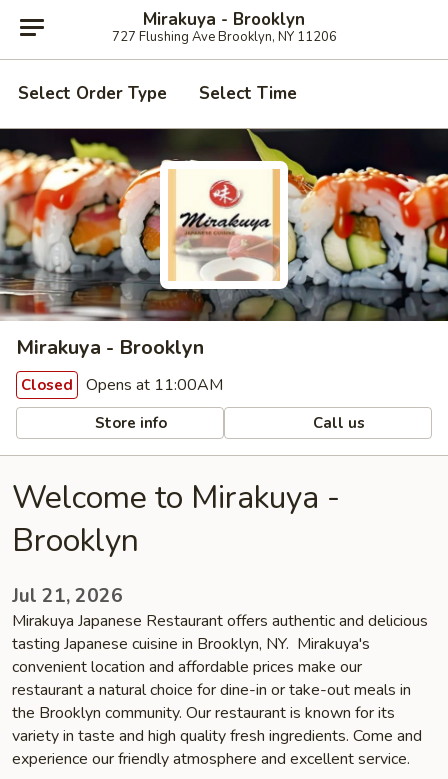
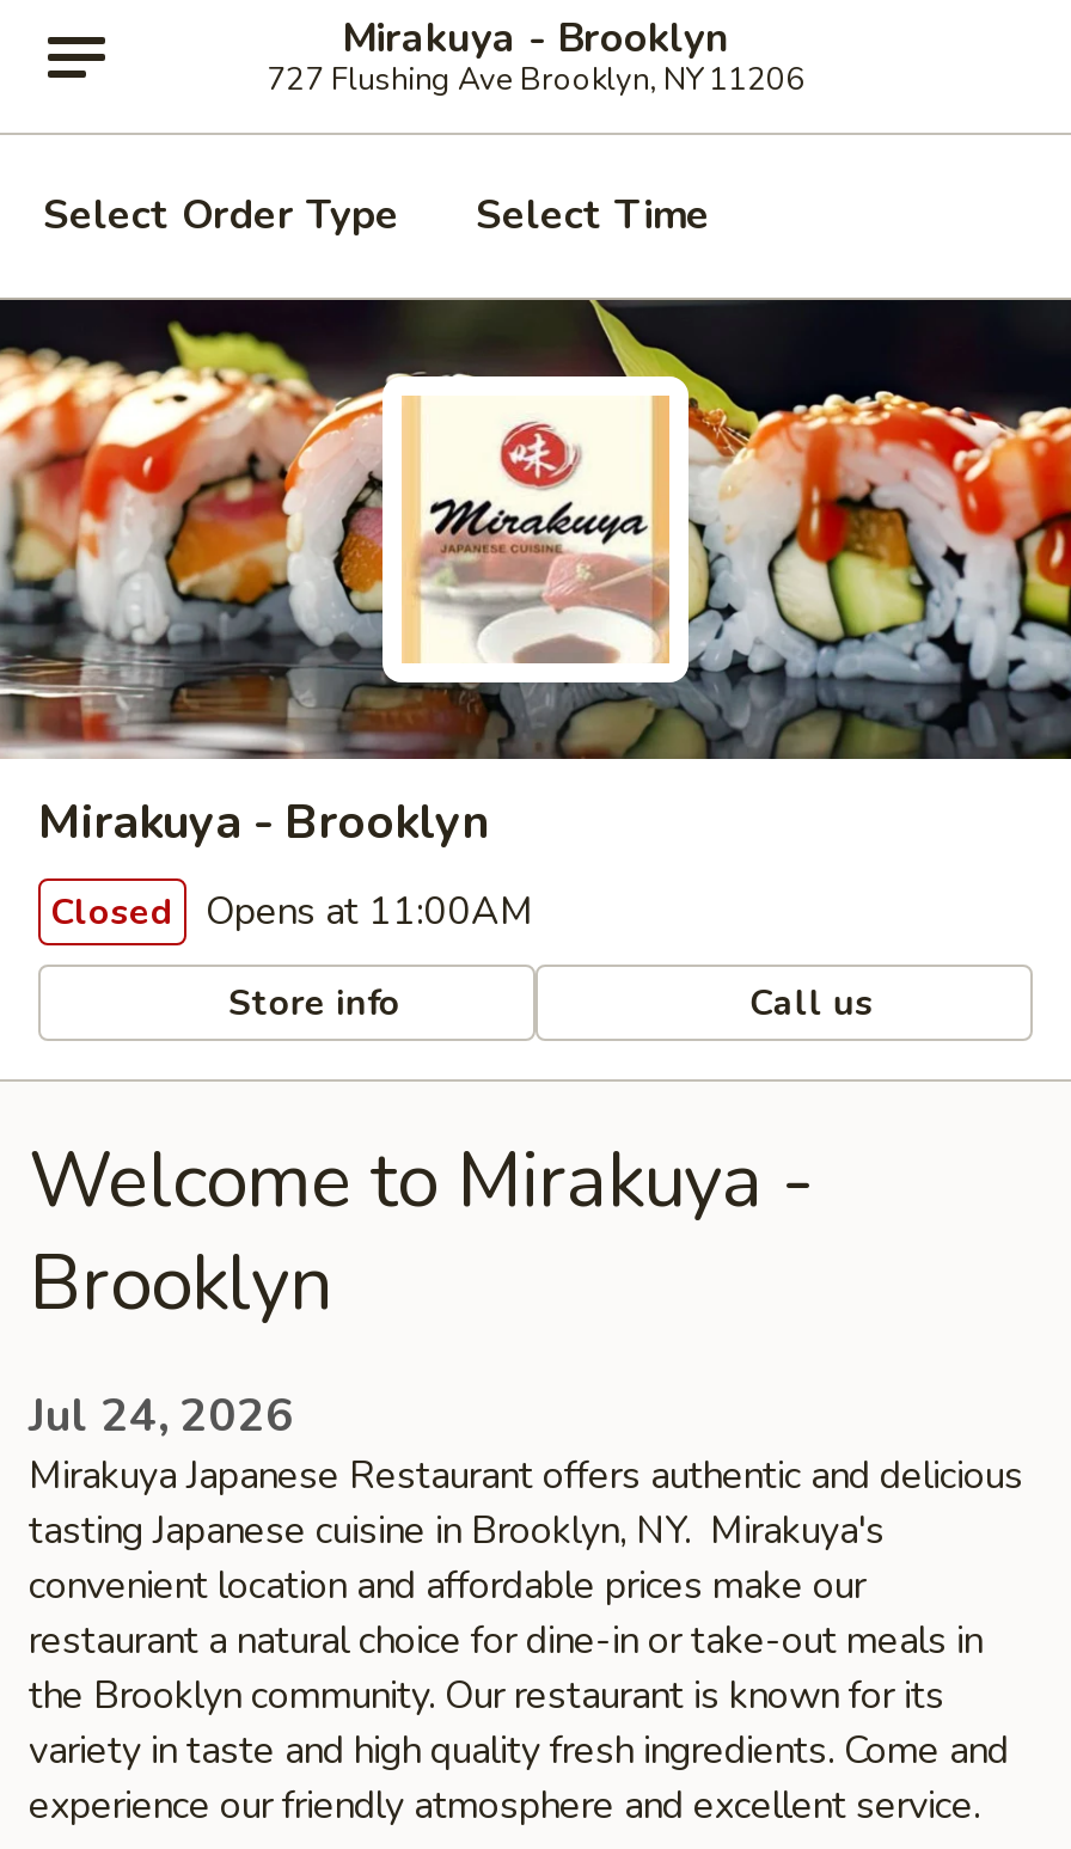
[12,583,123,609] Jul 21, 2026 -> [29,1385,294,1447] Jul 24, 2026

